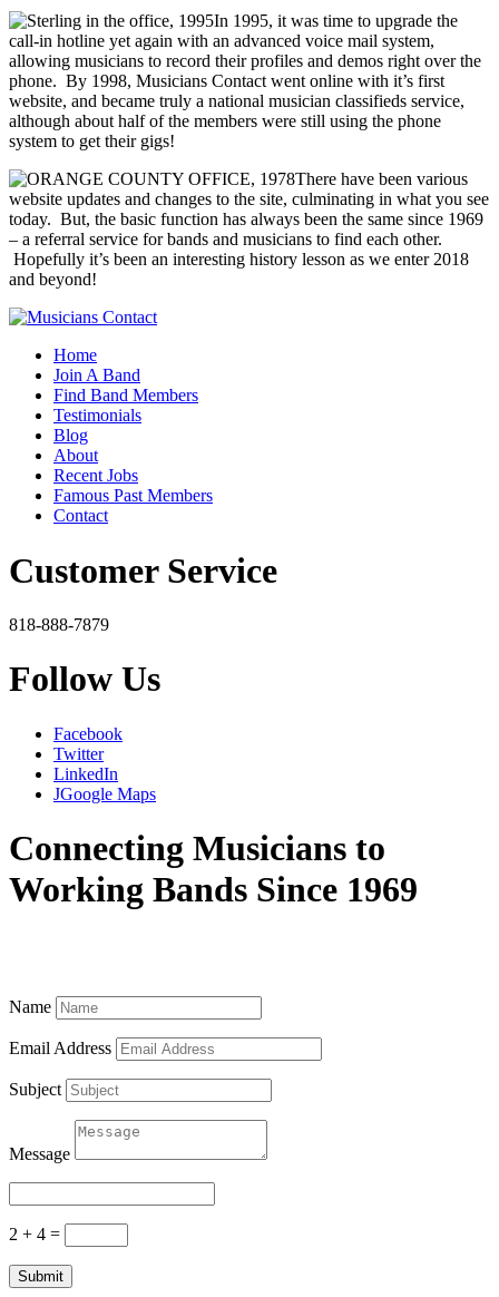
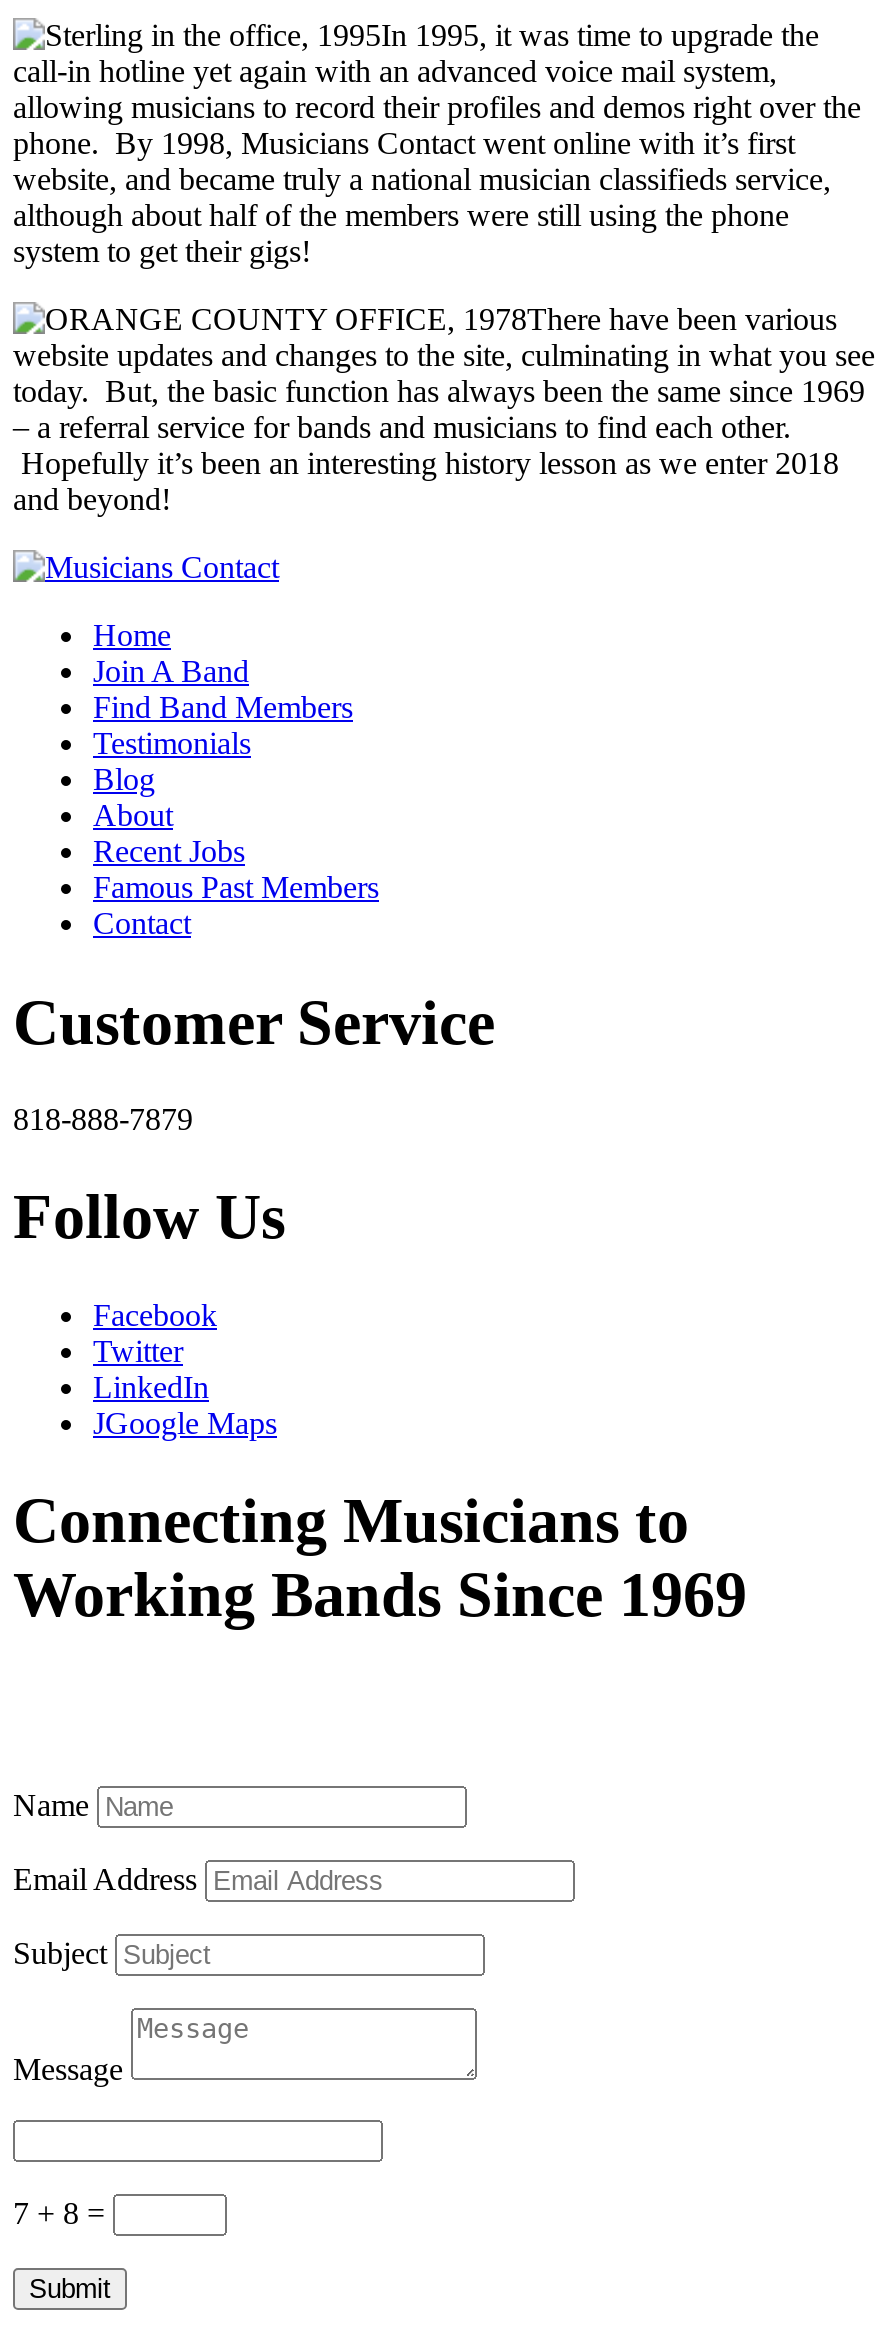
[9,1224,65,1243] 2 + 4 = -> [13,2195,113,2229] 7 + 8 =

